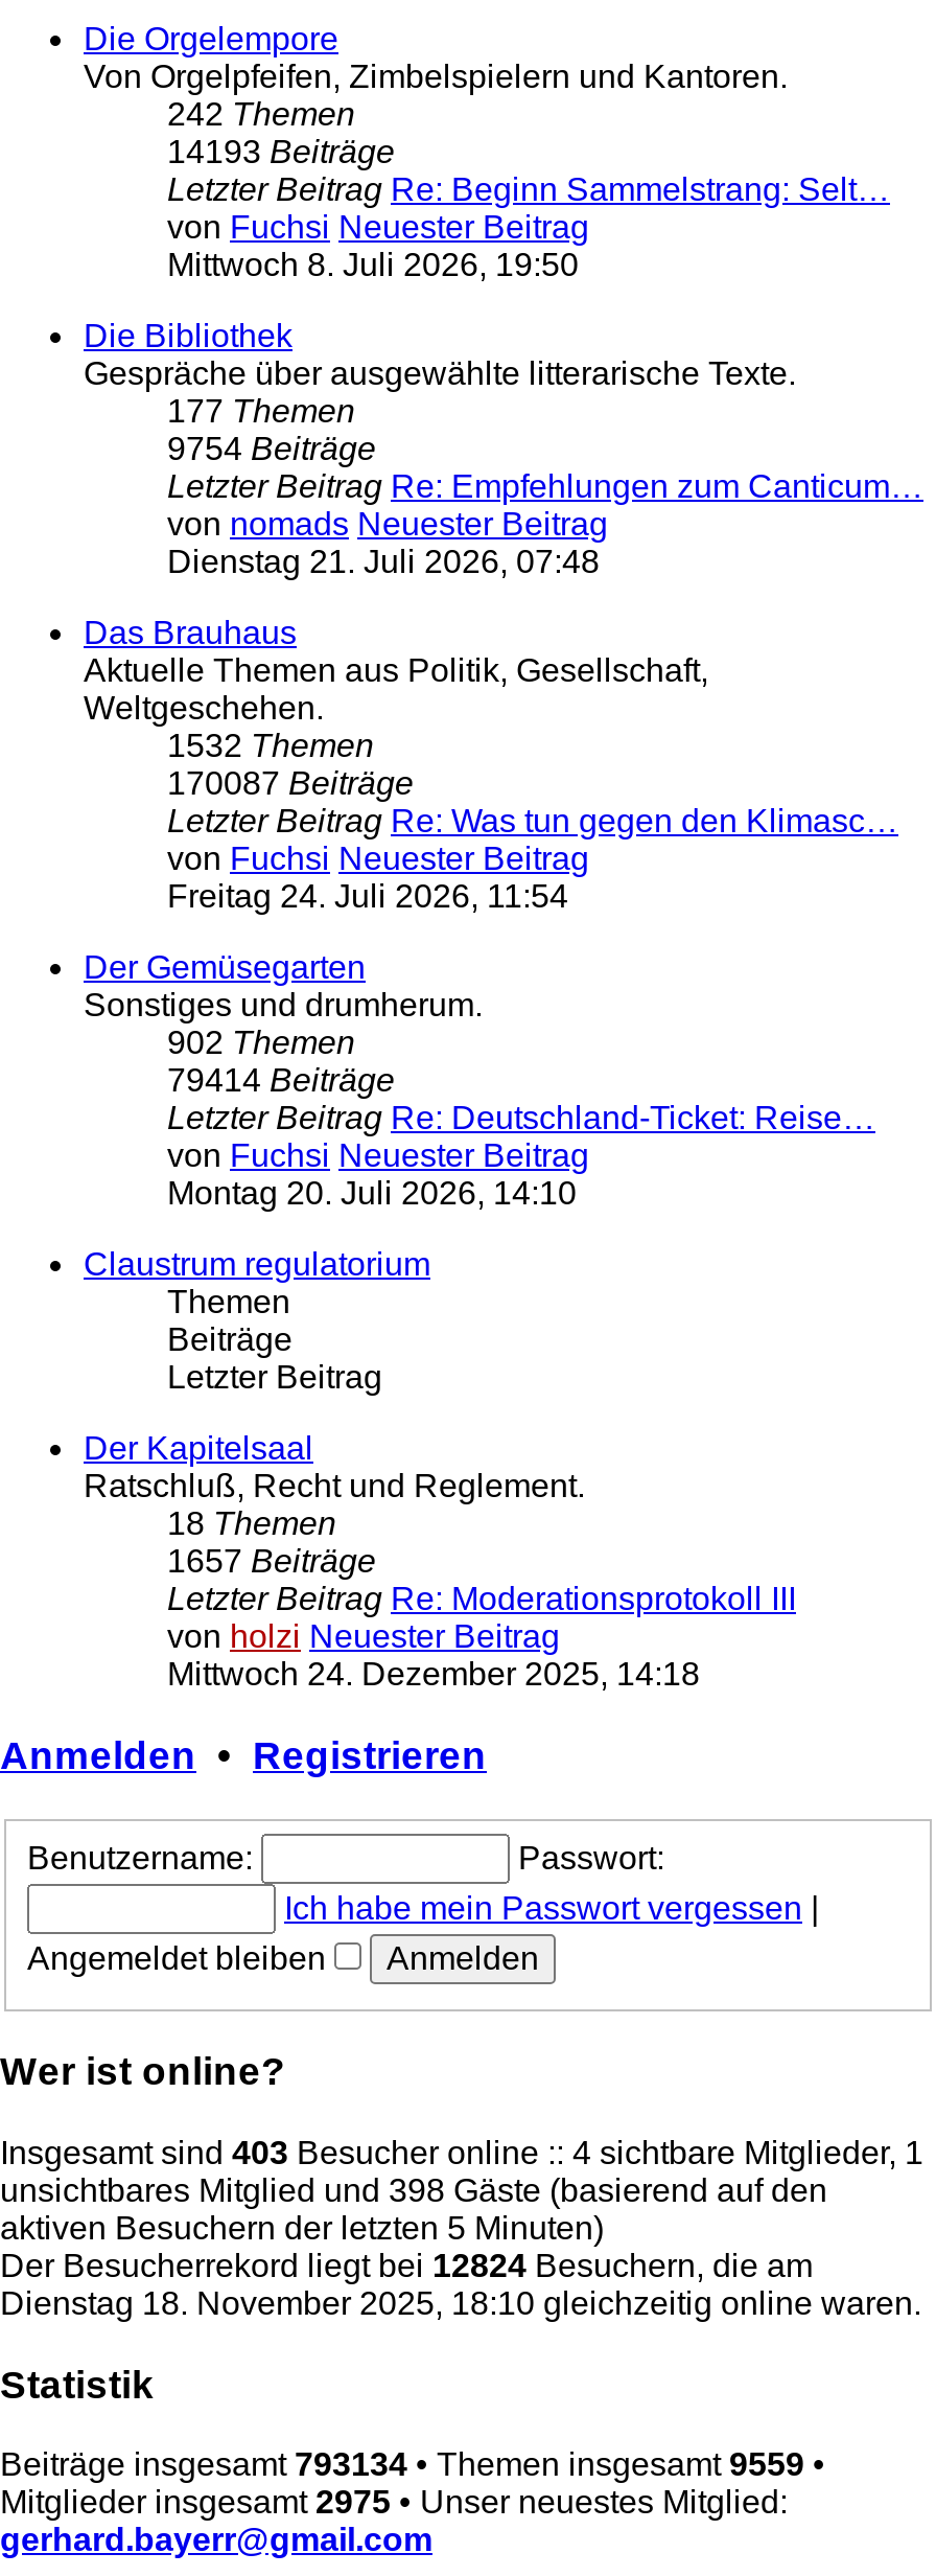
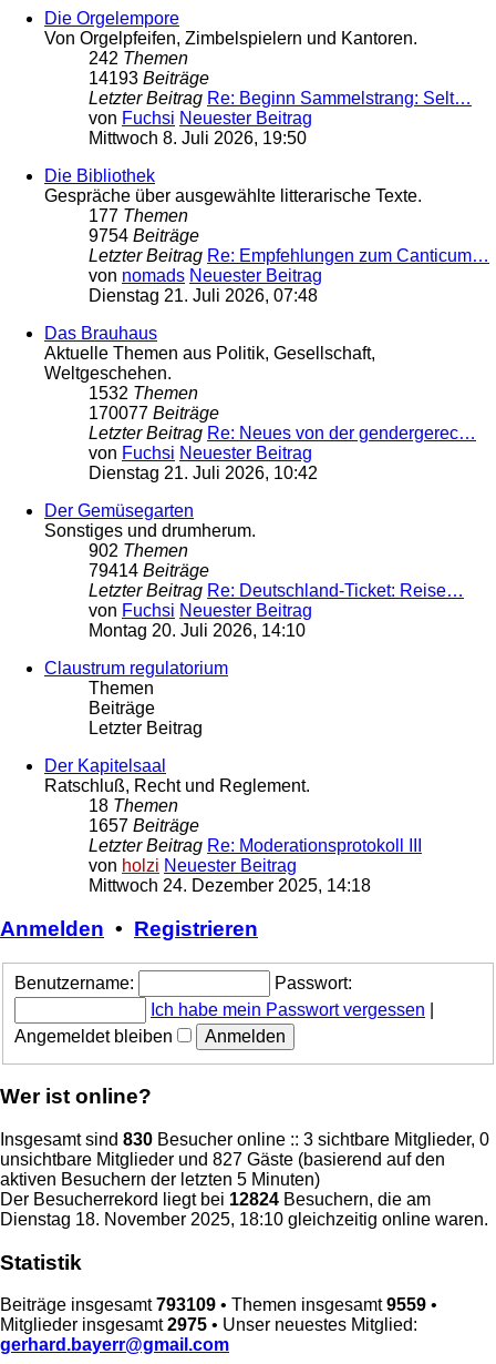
[167,766,898,839] 170087 Beiträge | Letzter Beitrag Re: Was tun gegen den Klimasc… -> [89,404,476,443] 170077 Beiträge | Letzter Beitrag Re: Neues von der gendergerec…
[167,879,568,915] Freitag 24. Juli 2026, 11:54 -> [89,464,318,483] Dienstag 21. Juli 2026, 10:42
[0,2135,923,2170] Insgesamt sind 403 Besucher online :: 4 sichtbare Mitglieder, 1 -> [0,1130,489,1149] Insgesamt sind 830 Besucher online :: 3 sichtbare Mitglieder, 0
[0,2172,827,2208] unsichtbares Mitglied und 398 Gäste (basierend auf den -> [0,1150,445,1169] unsichtbare Mitglieder und 827 Gäste (basierend auf den
[0,2447,825,2483] Beiträge insgesamt 793134 • Themen insgesamt 9559 • -> [0,1296,437,1315] Beiträge insgesamt 793109 • Themen insgesamt 9559 •

